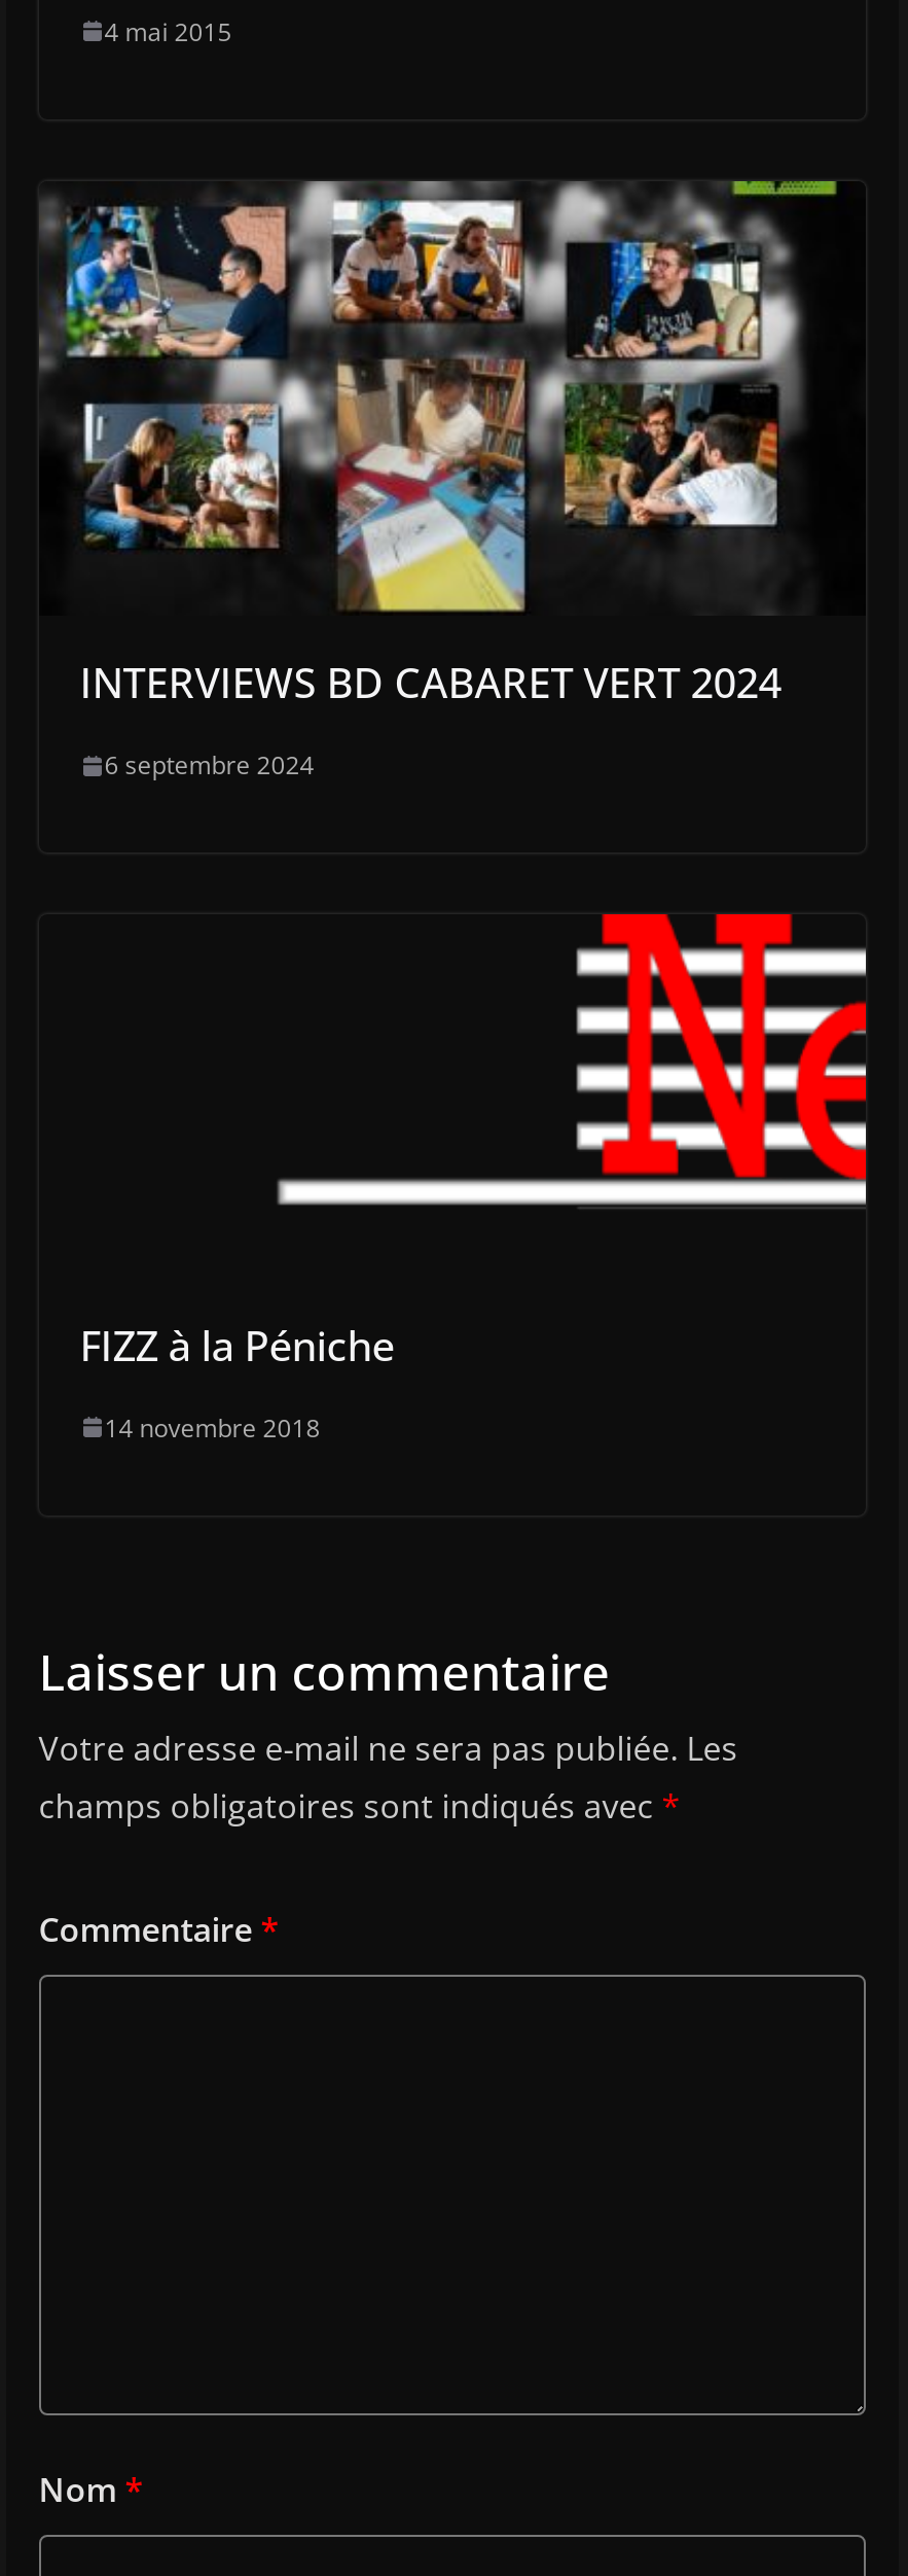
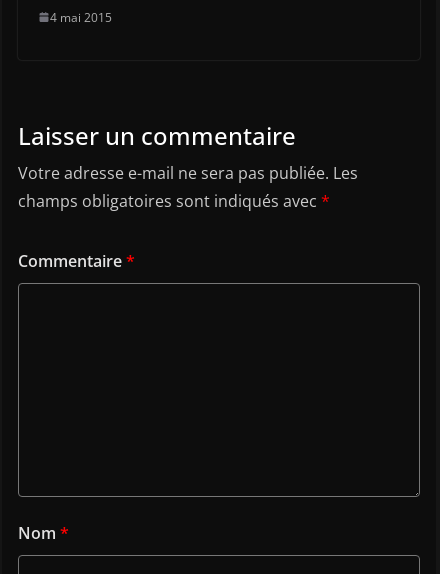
[39,179,837,783] [image] | INTERVIEWS BD CABARET VERT 2024 | 6 septembre 2024 -> none
[276,912,868,1207] [image] -> none
[80,1317,394,1445] FIZZ à la Péniche | 14 novembre 2018 -> none

